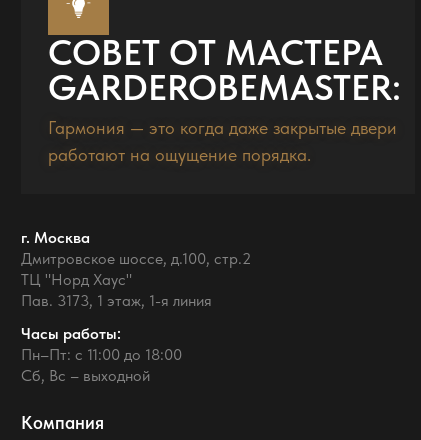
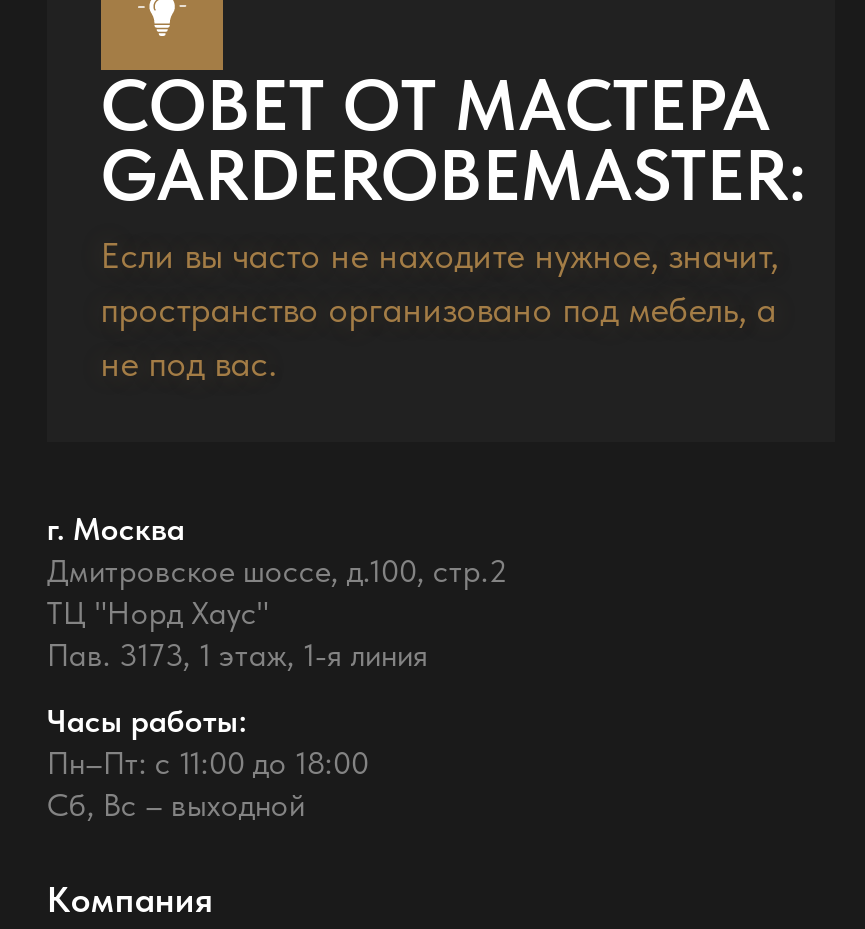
[48,116,397,164] Гармония — это когда даже закрытые двери | работают на ощущение порядка. -> [101,233,779,383] Если вы часто не находите нужное, значит, | пространство организовано под мебель, а | не под вас.

